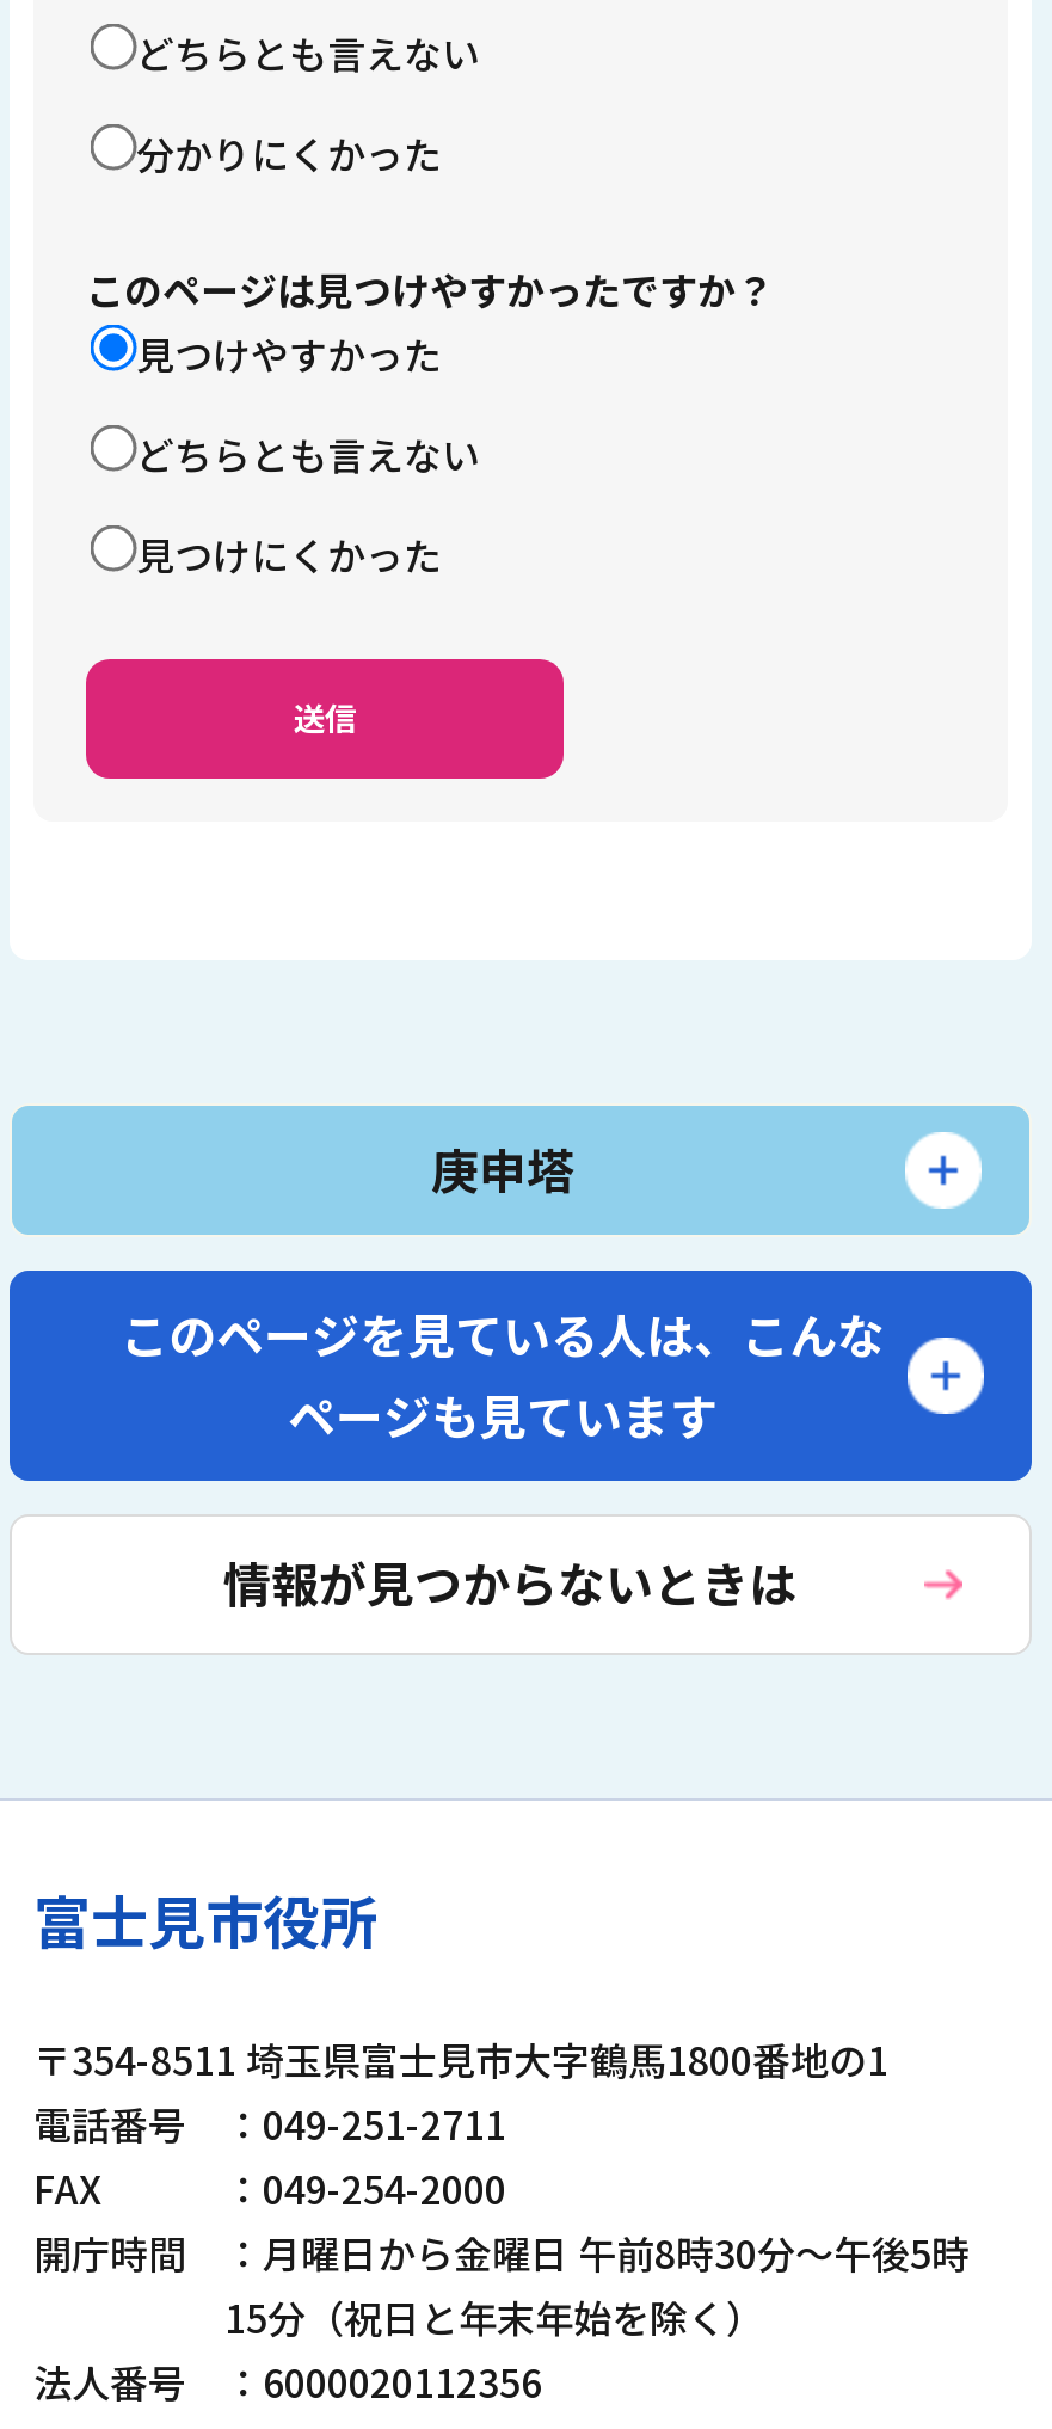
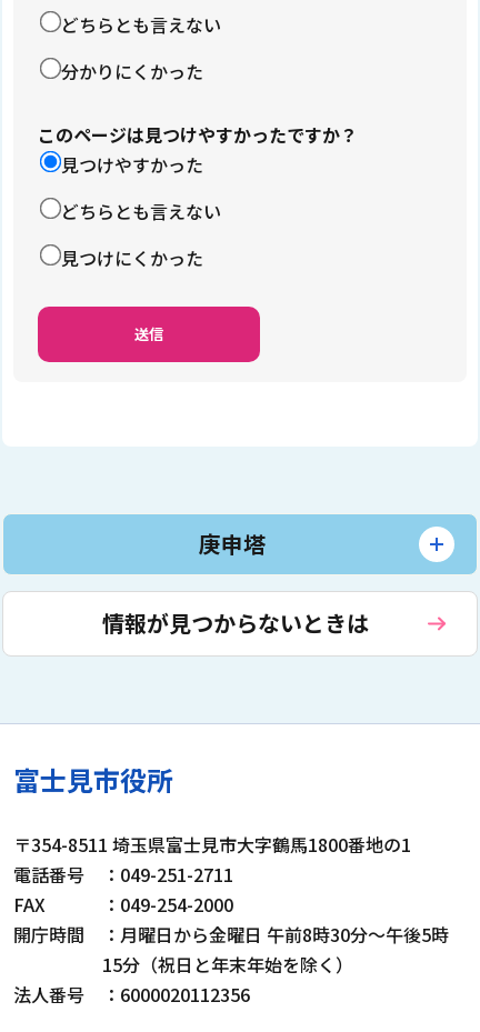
[121,1299,885,1450] このページを見ている人は、こんな | ページも見ています -> none

